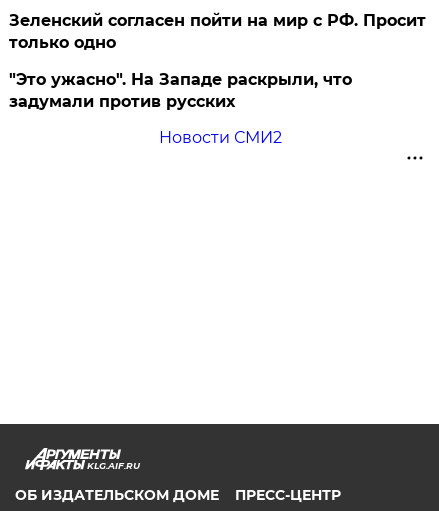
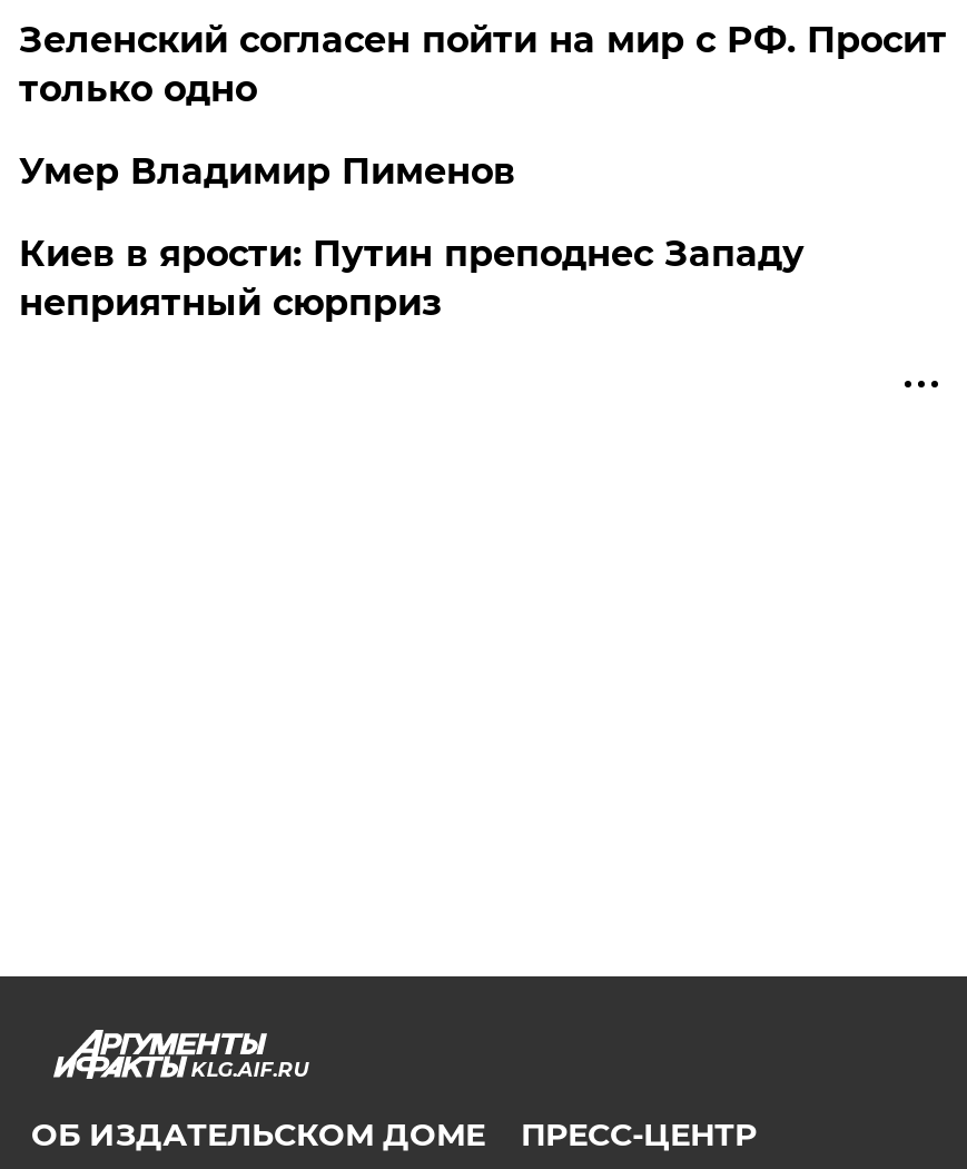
[9,70,352,111] "Это ужасно". На Западе раскрыли, что | задумали против русских -> [19,150,515,193] Умер Владимир Пименов
[159,128,282,147] Новости СМИ2 -> [19,233,804,324] Киев в ярости: Путин преподнес Западу | неприятный сюрприз

